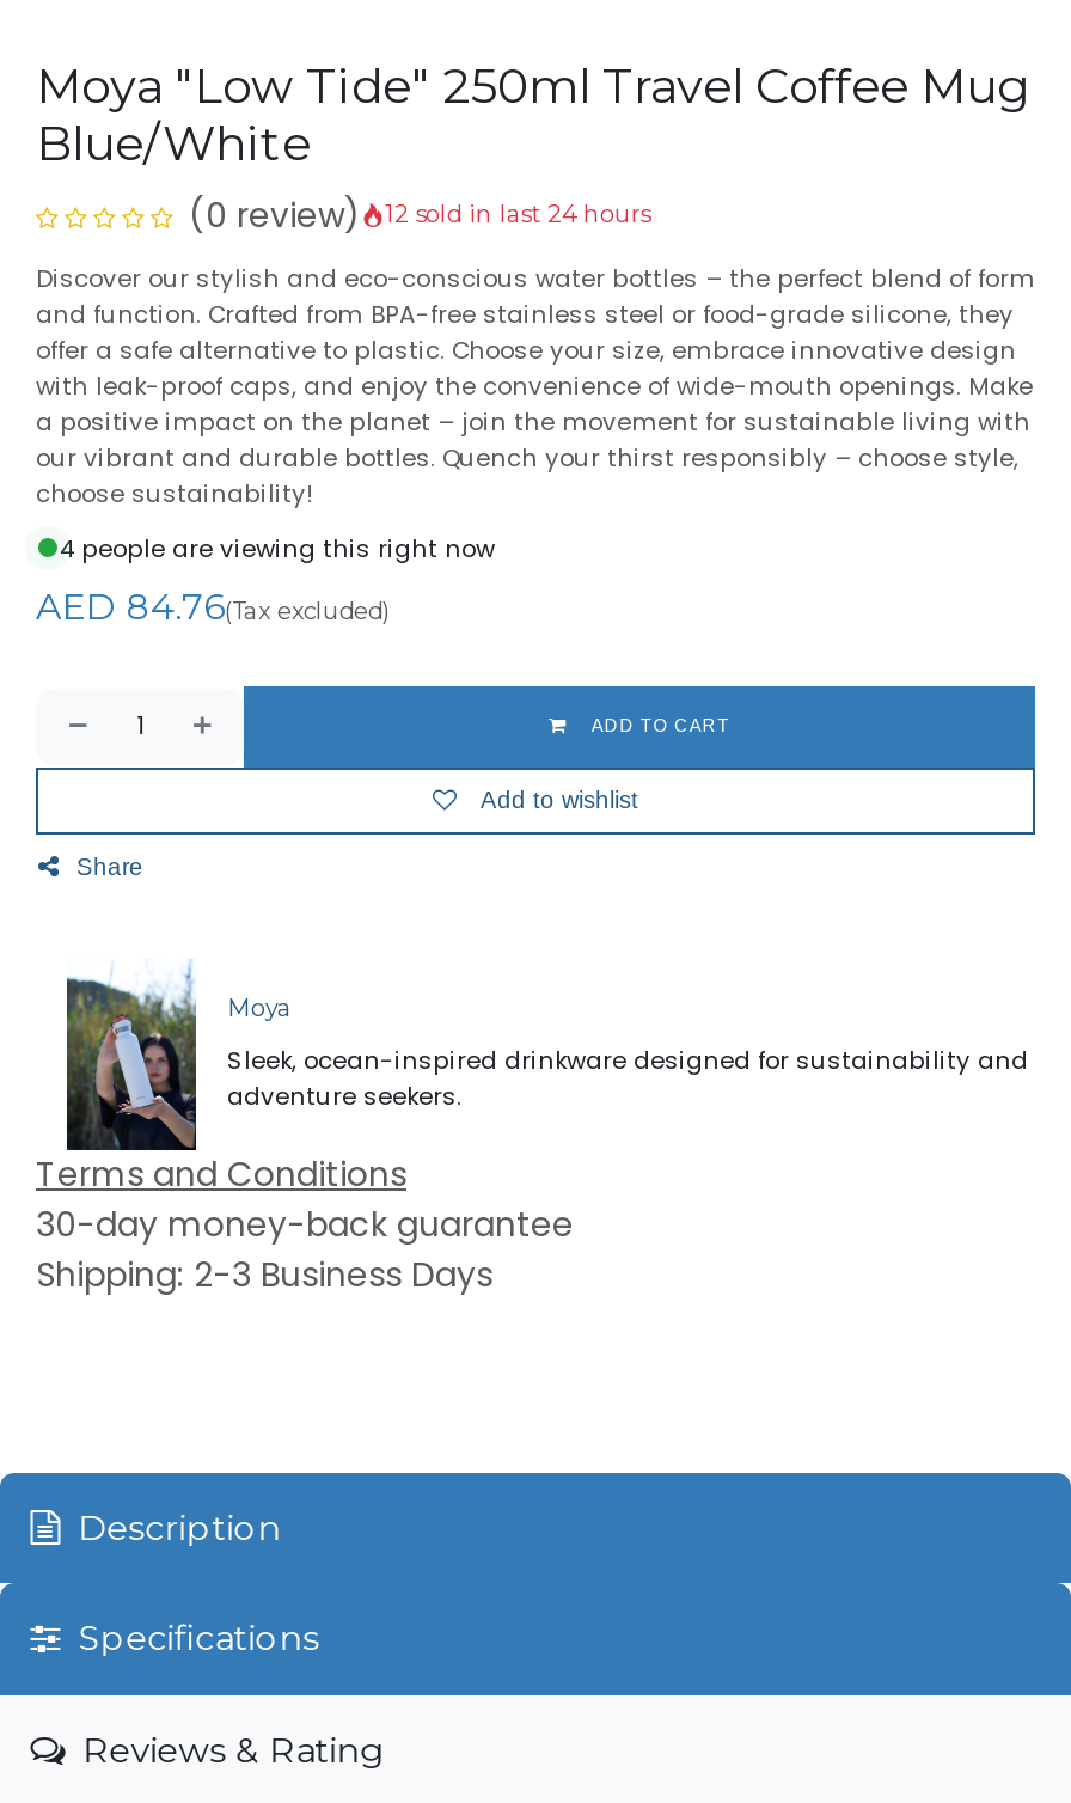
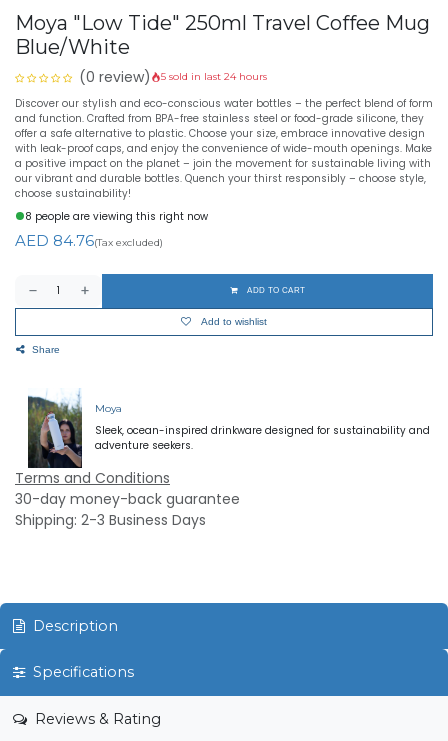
[385,199,650,230] 12 sold in last 24 hours -> [161,70,267,83] 5 sold in last 24 hours
[60,530,495,566] 4 people are viewing this right now -> [25,209,208,224] 8 people are viewing this right now

